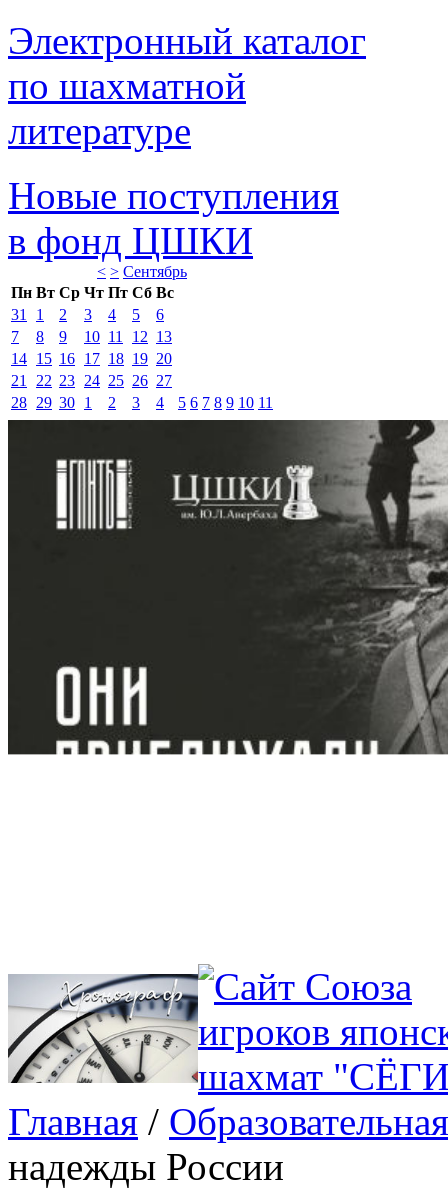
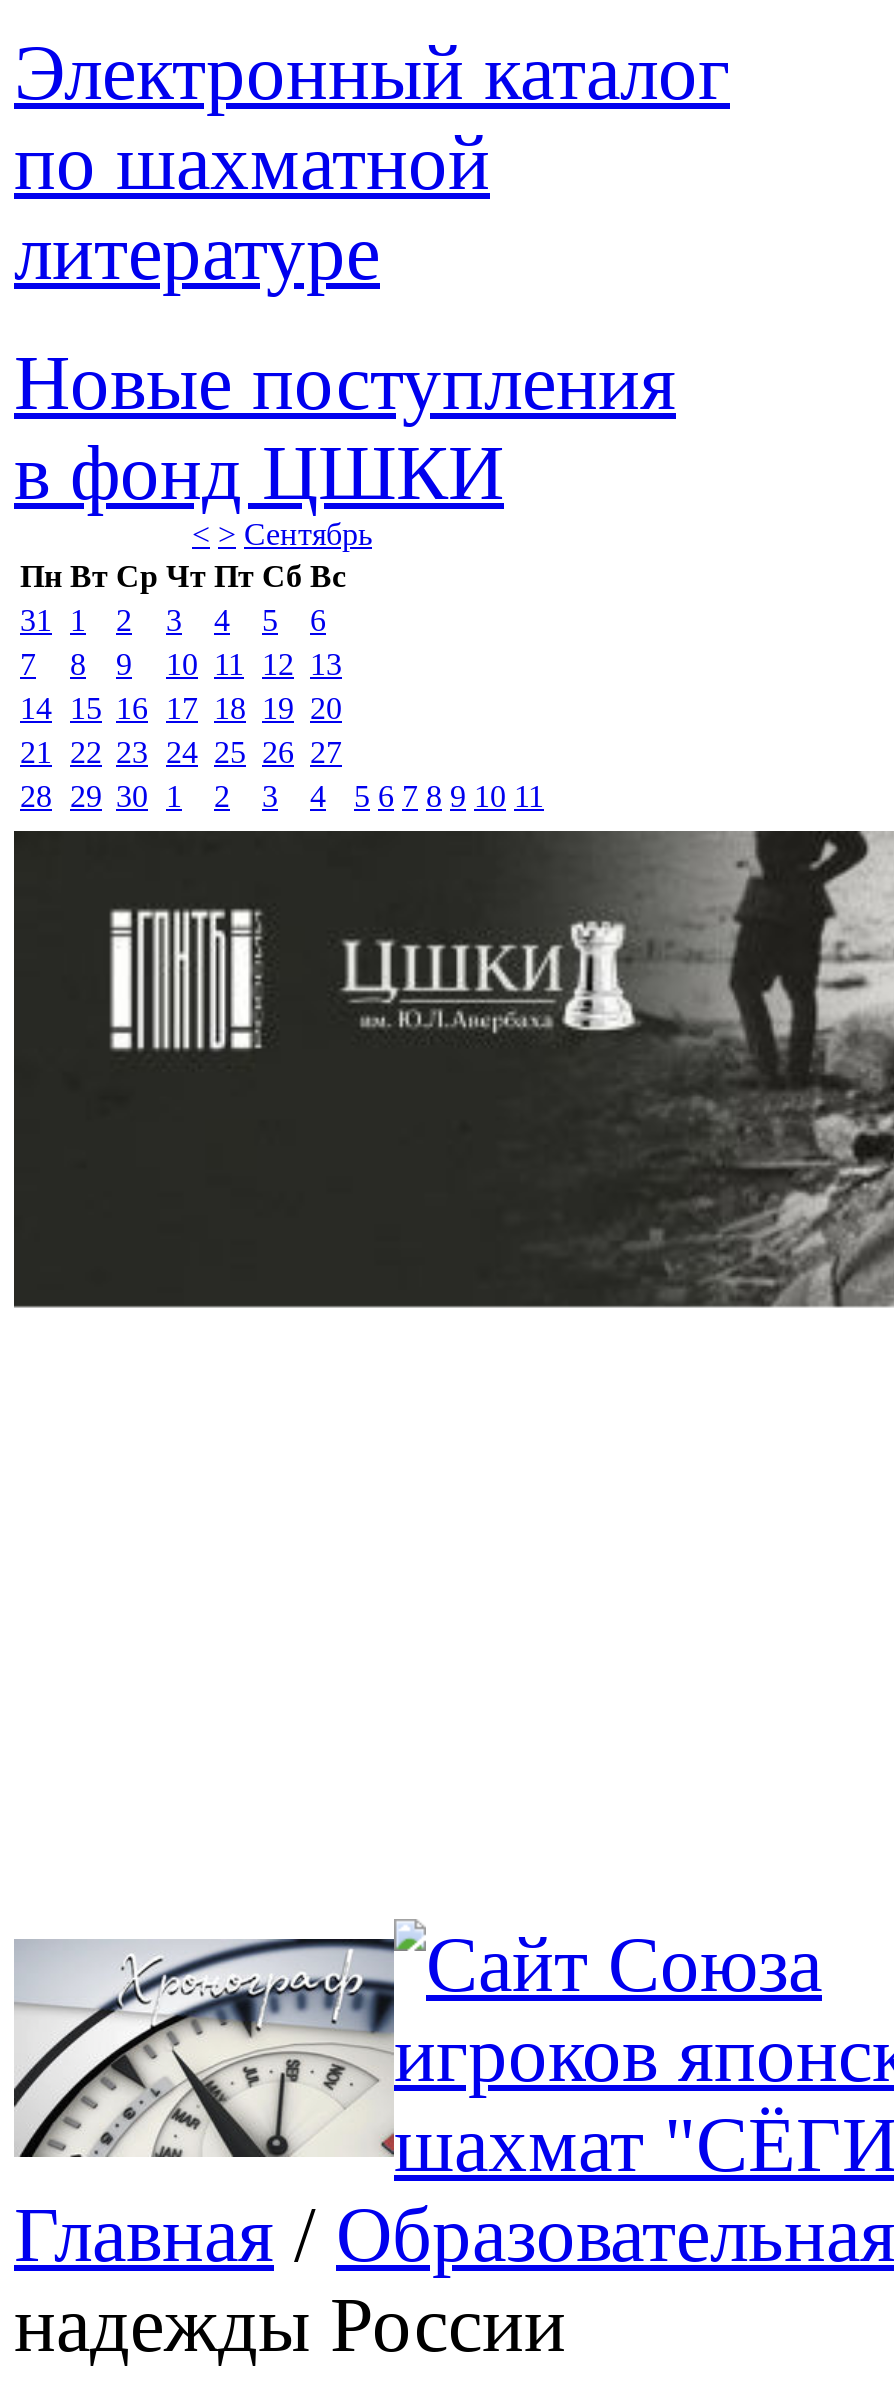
[7,658,445,756] [image] -> none

